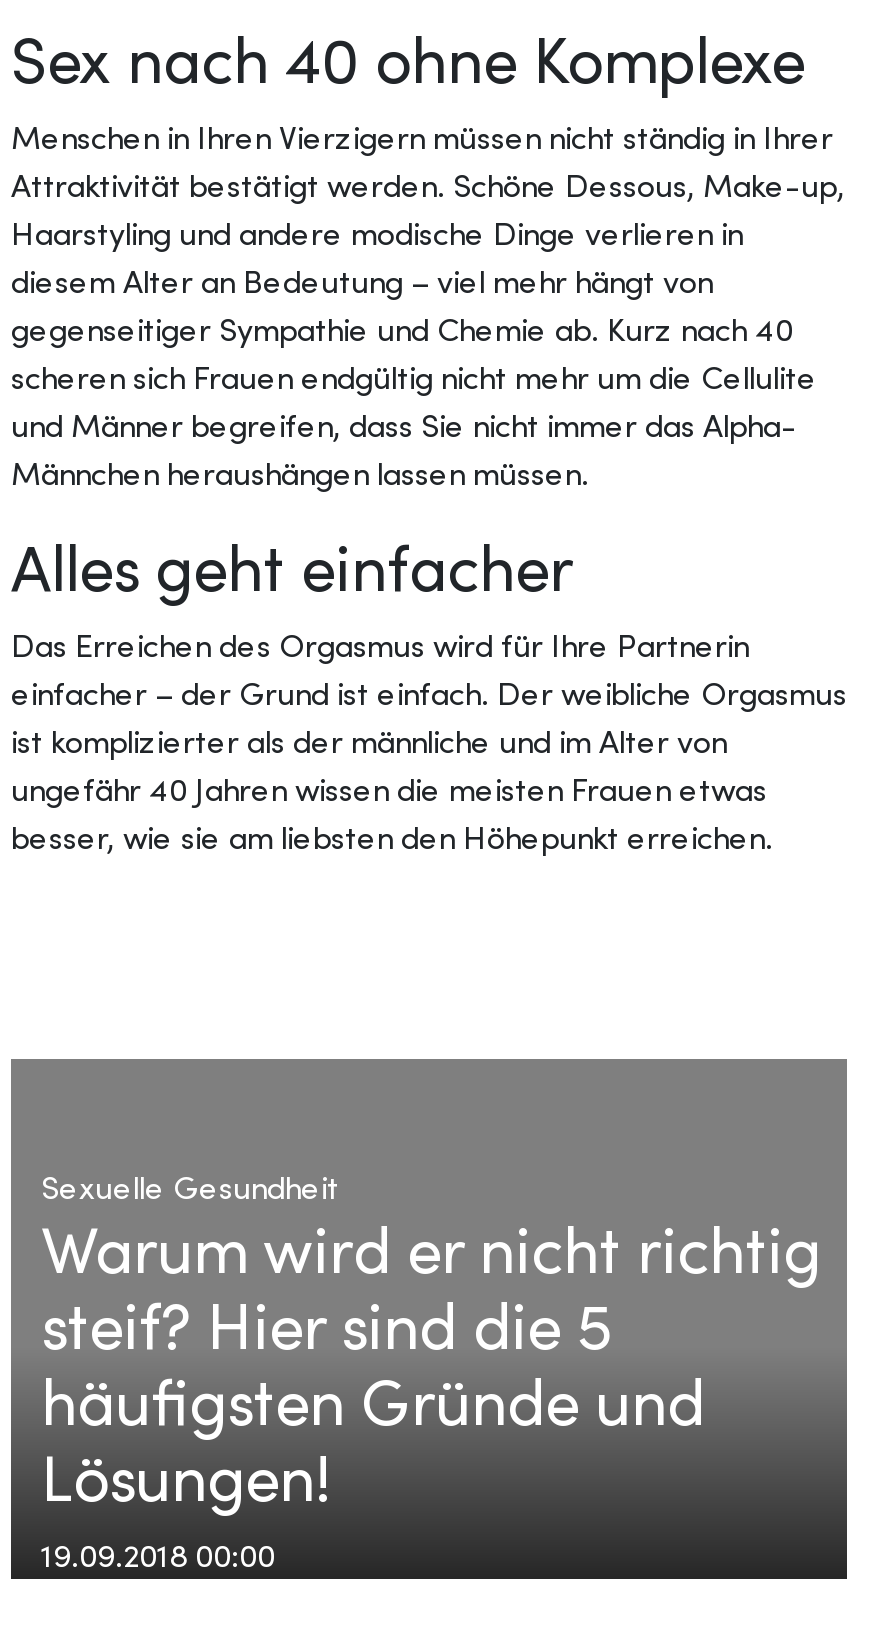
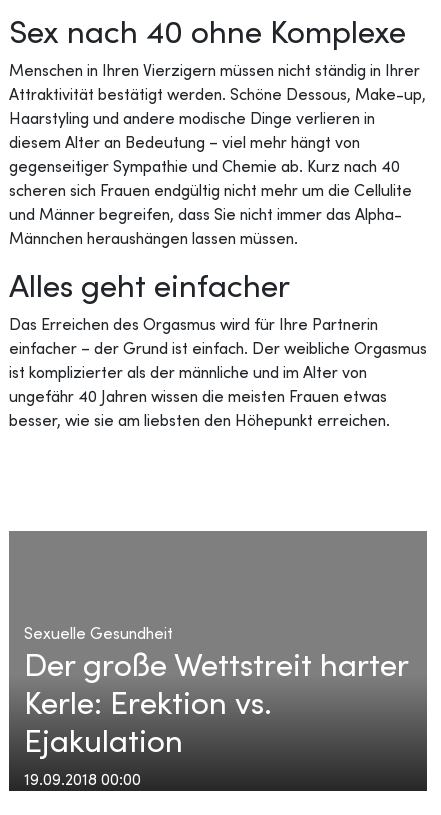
moved [41,1167,339,1207] -> [24,623,173,643]: Sexuelle Gesundheit
[41,1209,821,1517] Warum wird er nicht richtig | steif? Hier sind die 5 | häufigsten Gründe und | Lösungen! -> [24,644,408,760] Der große Wettstreit harter | Kerle: Erektion vs. | Ejakulation

